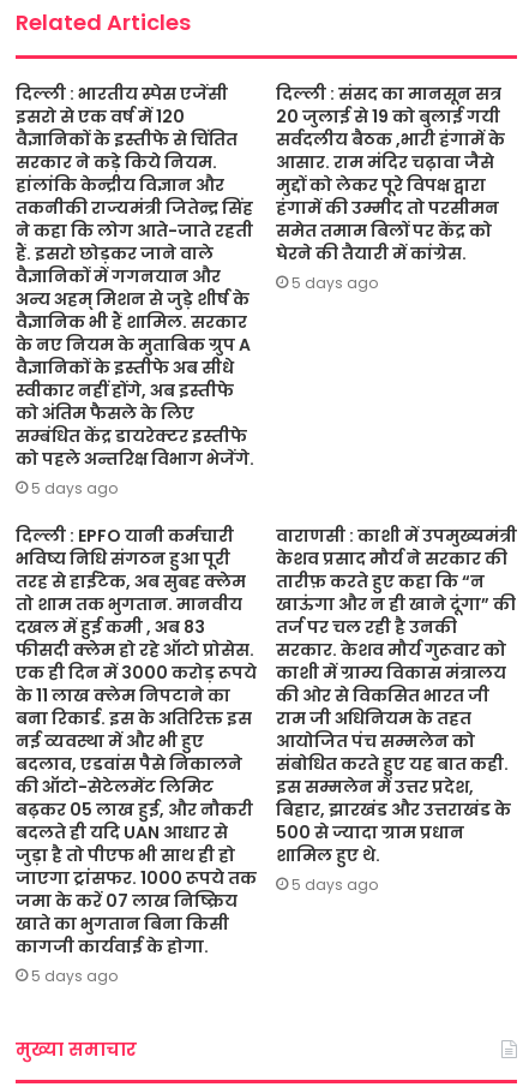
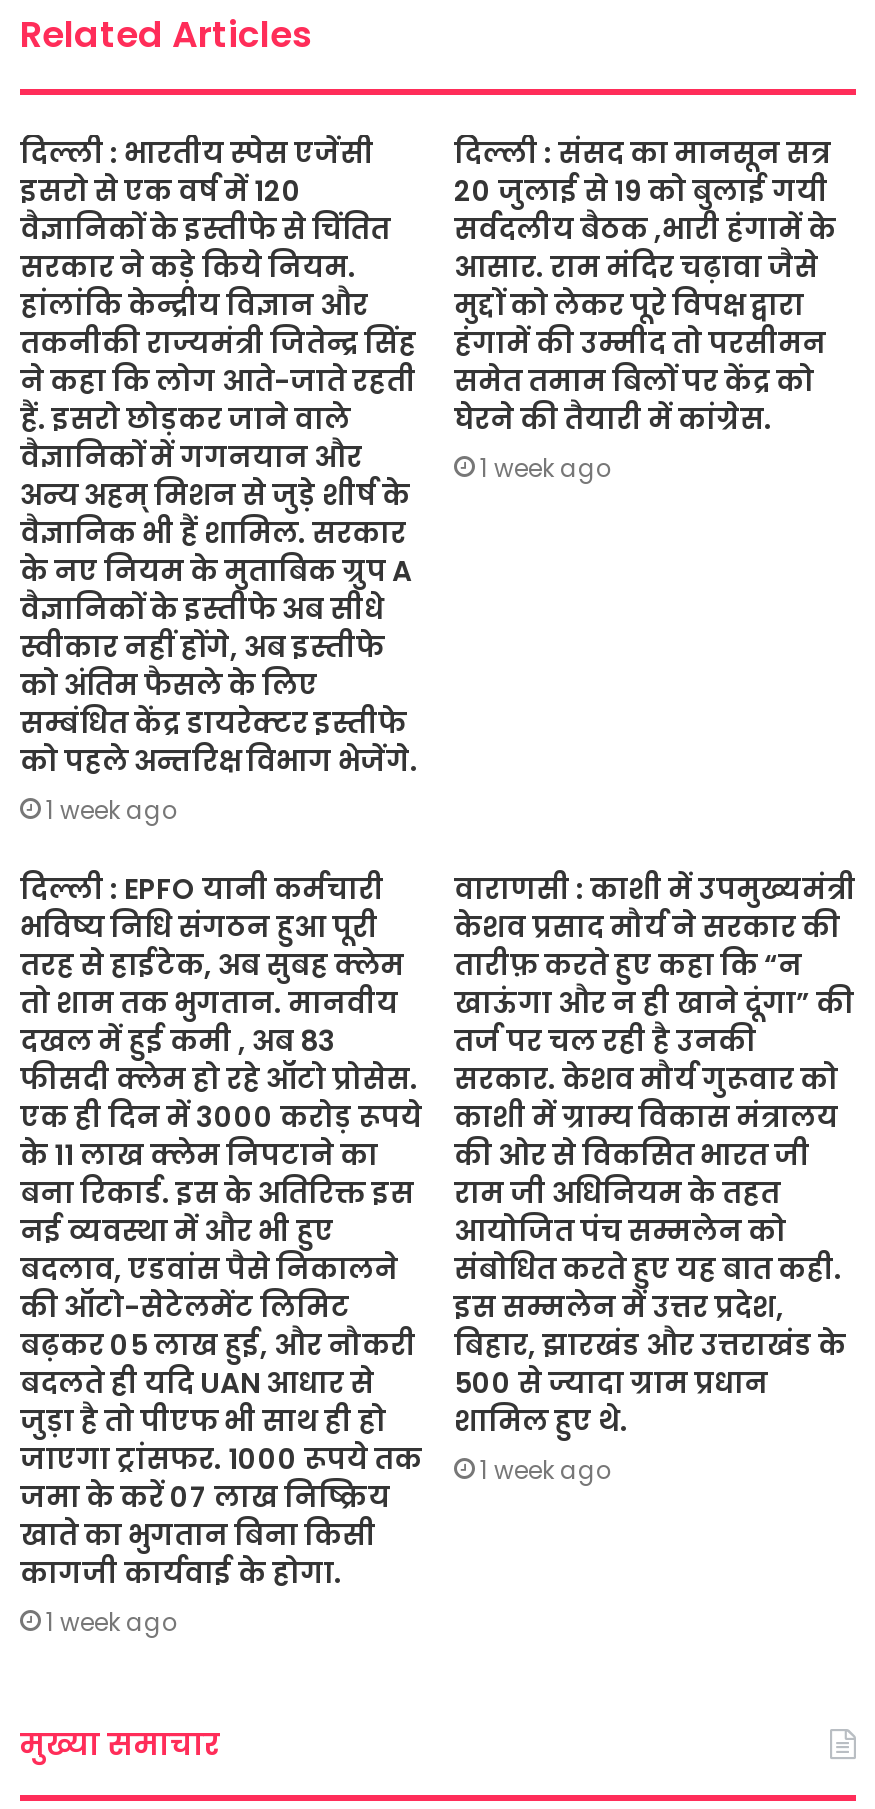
[291,273,378,293] 5 days ago -> [480,451,612,485] 1 week ago
[31,478,118,498] 5 days ago -> [46,793,178,827] 1 week ago
[16,866,378,895] जाएगा ट्रांसफर. 1000 रूपये तक 5 days ago -> [20,1439,612,1487] जाएगा ट्रांसफर. 1000 रूपये तक 1 week ago
[31,966,118,986] 5 days ago -> [46,1605,178,1639] 1 week ago

